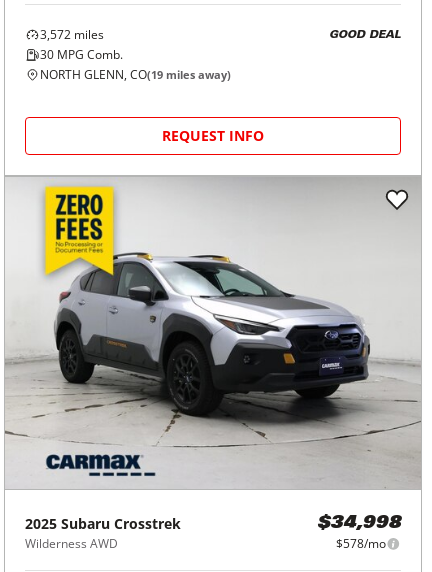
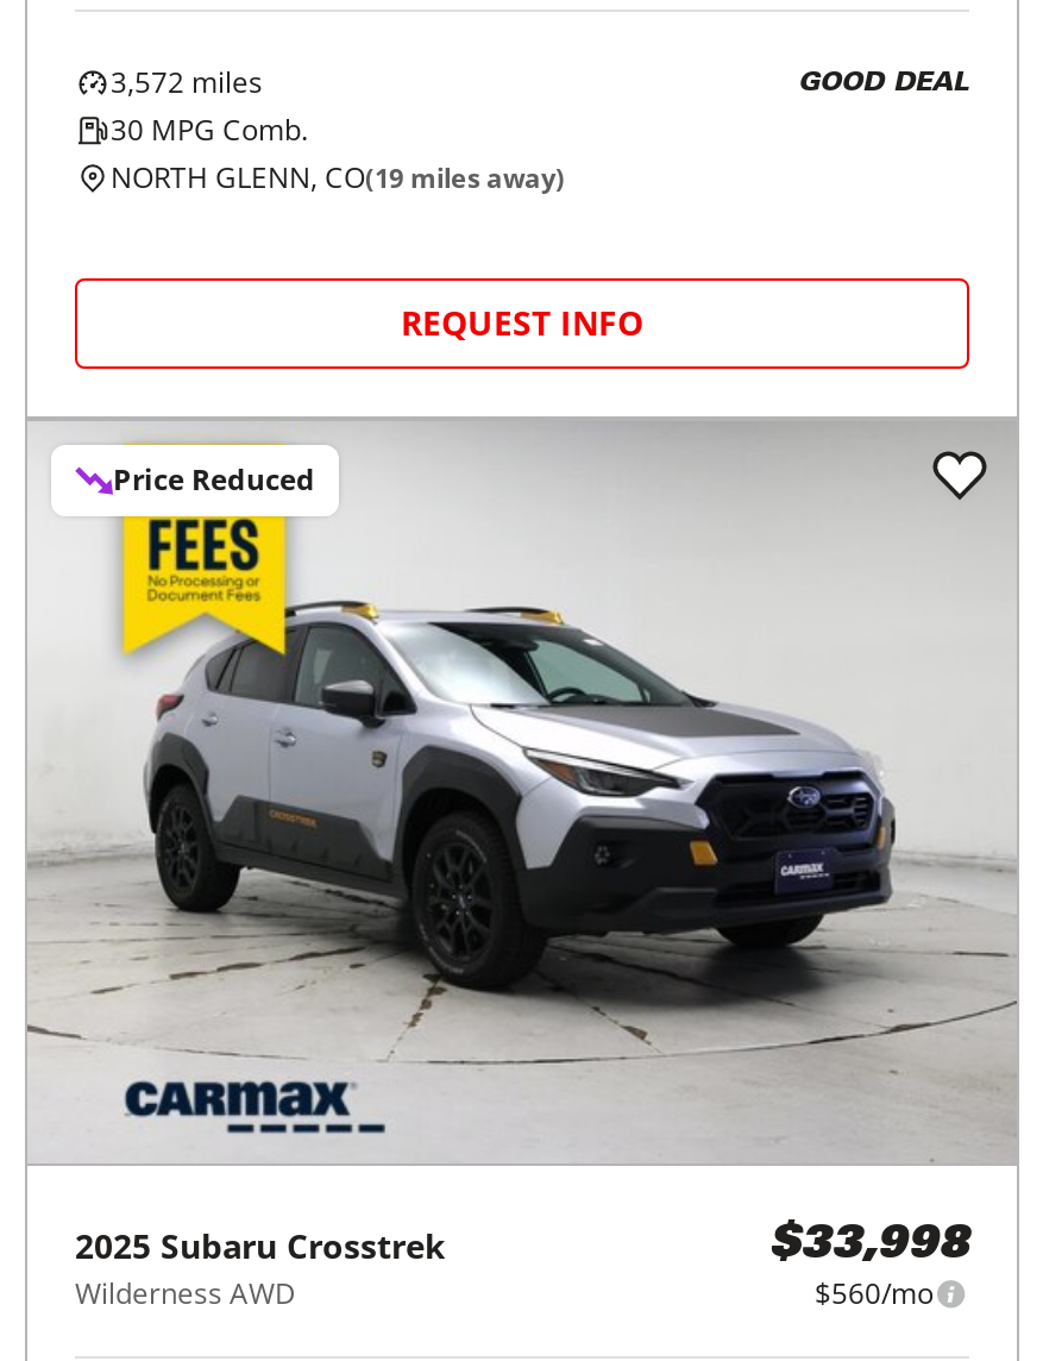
none -> [113,459,315,500] Price Reduced
[317,515,401,552] $34,998 | $578/mo -> [769,1225,969,1313] $33,998 | $560/mo

